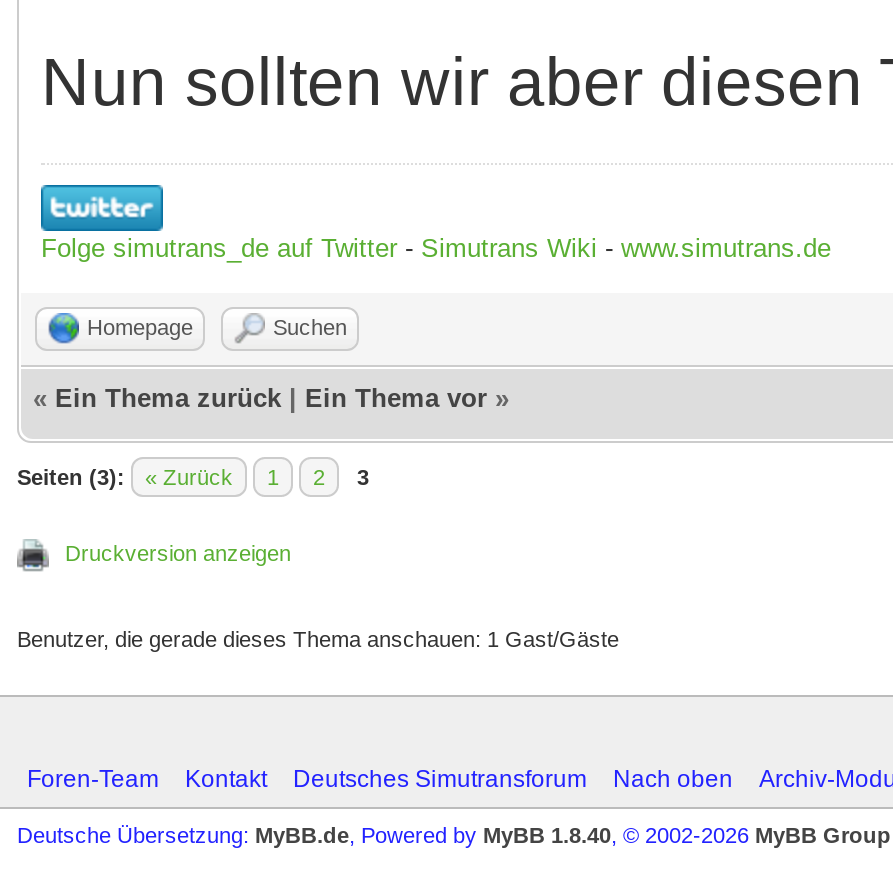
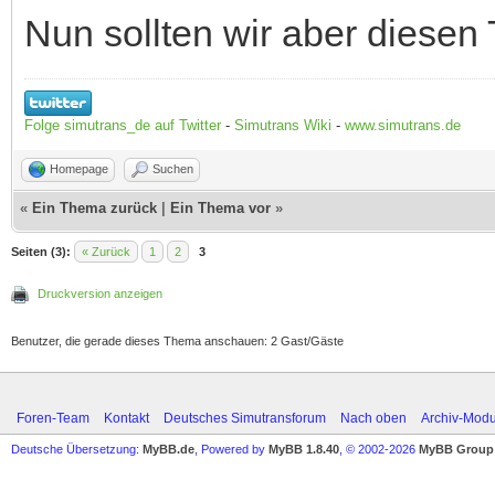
[17,627,619,651] Benutzer, die gerade dieses Thema anschauen: 1 Gast/Gäste -> [11,334,344,347] Benutzer, die gerade dieses Thema anschauen: 2 Gast/Gäste

